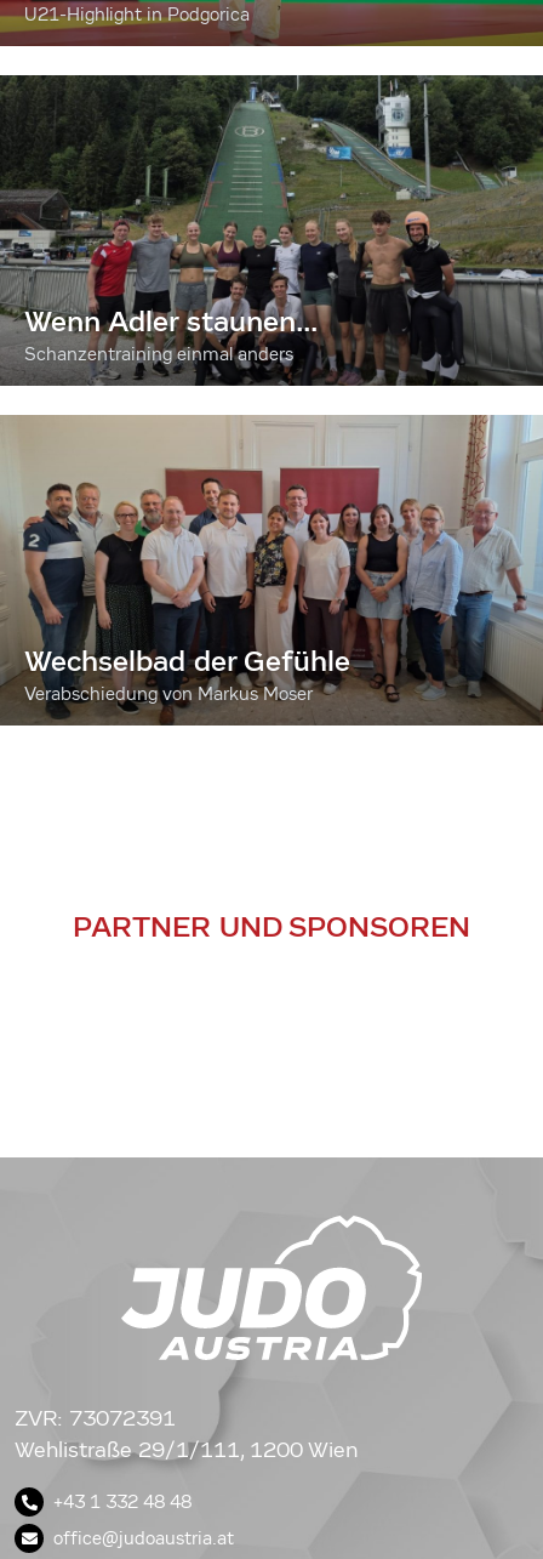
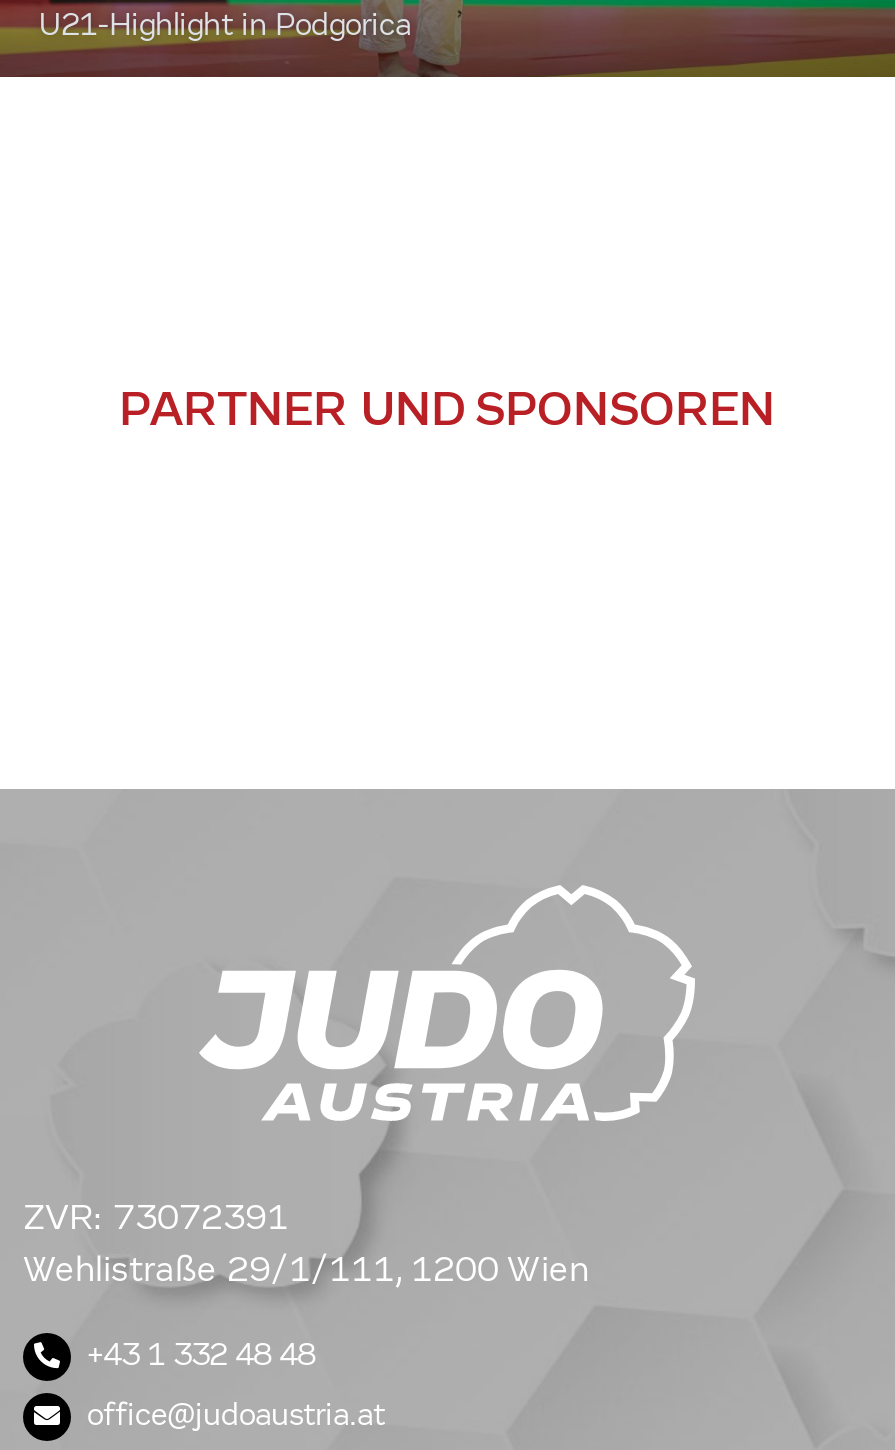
[4,74,539,387] [image] | Wenn Adler staunen... | Schanzentraining einmal anders -> none
[4,414,539,727] [image] | Wechselbad der Gefühle | Verabschiedung von Markus Moser -> none

